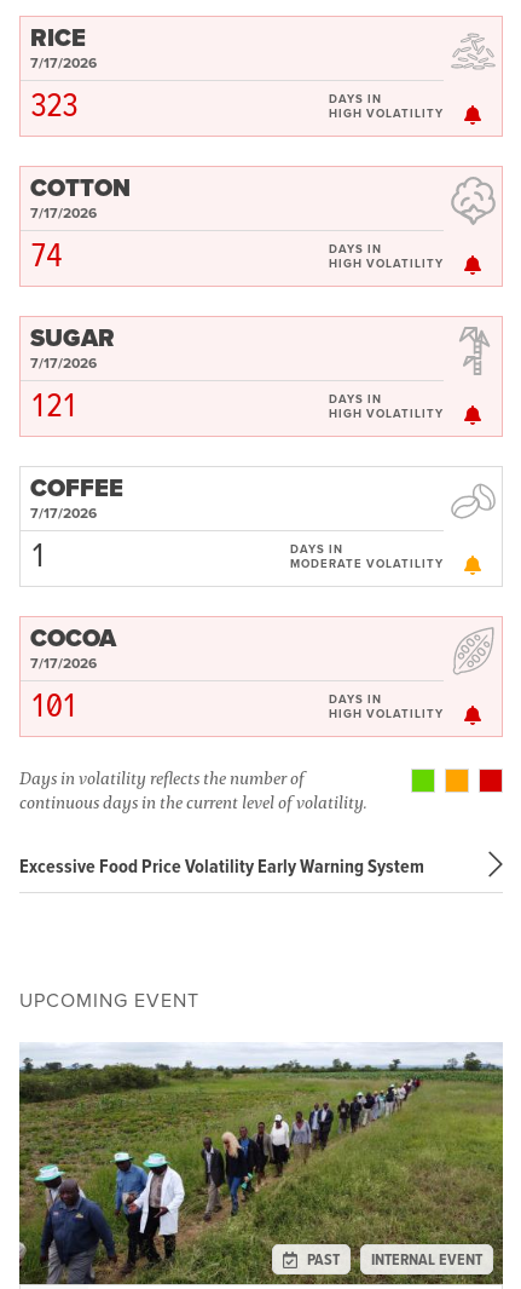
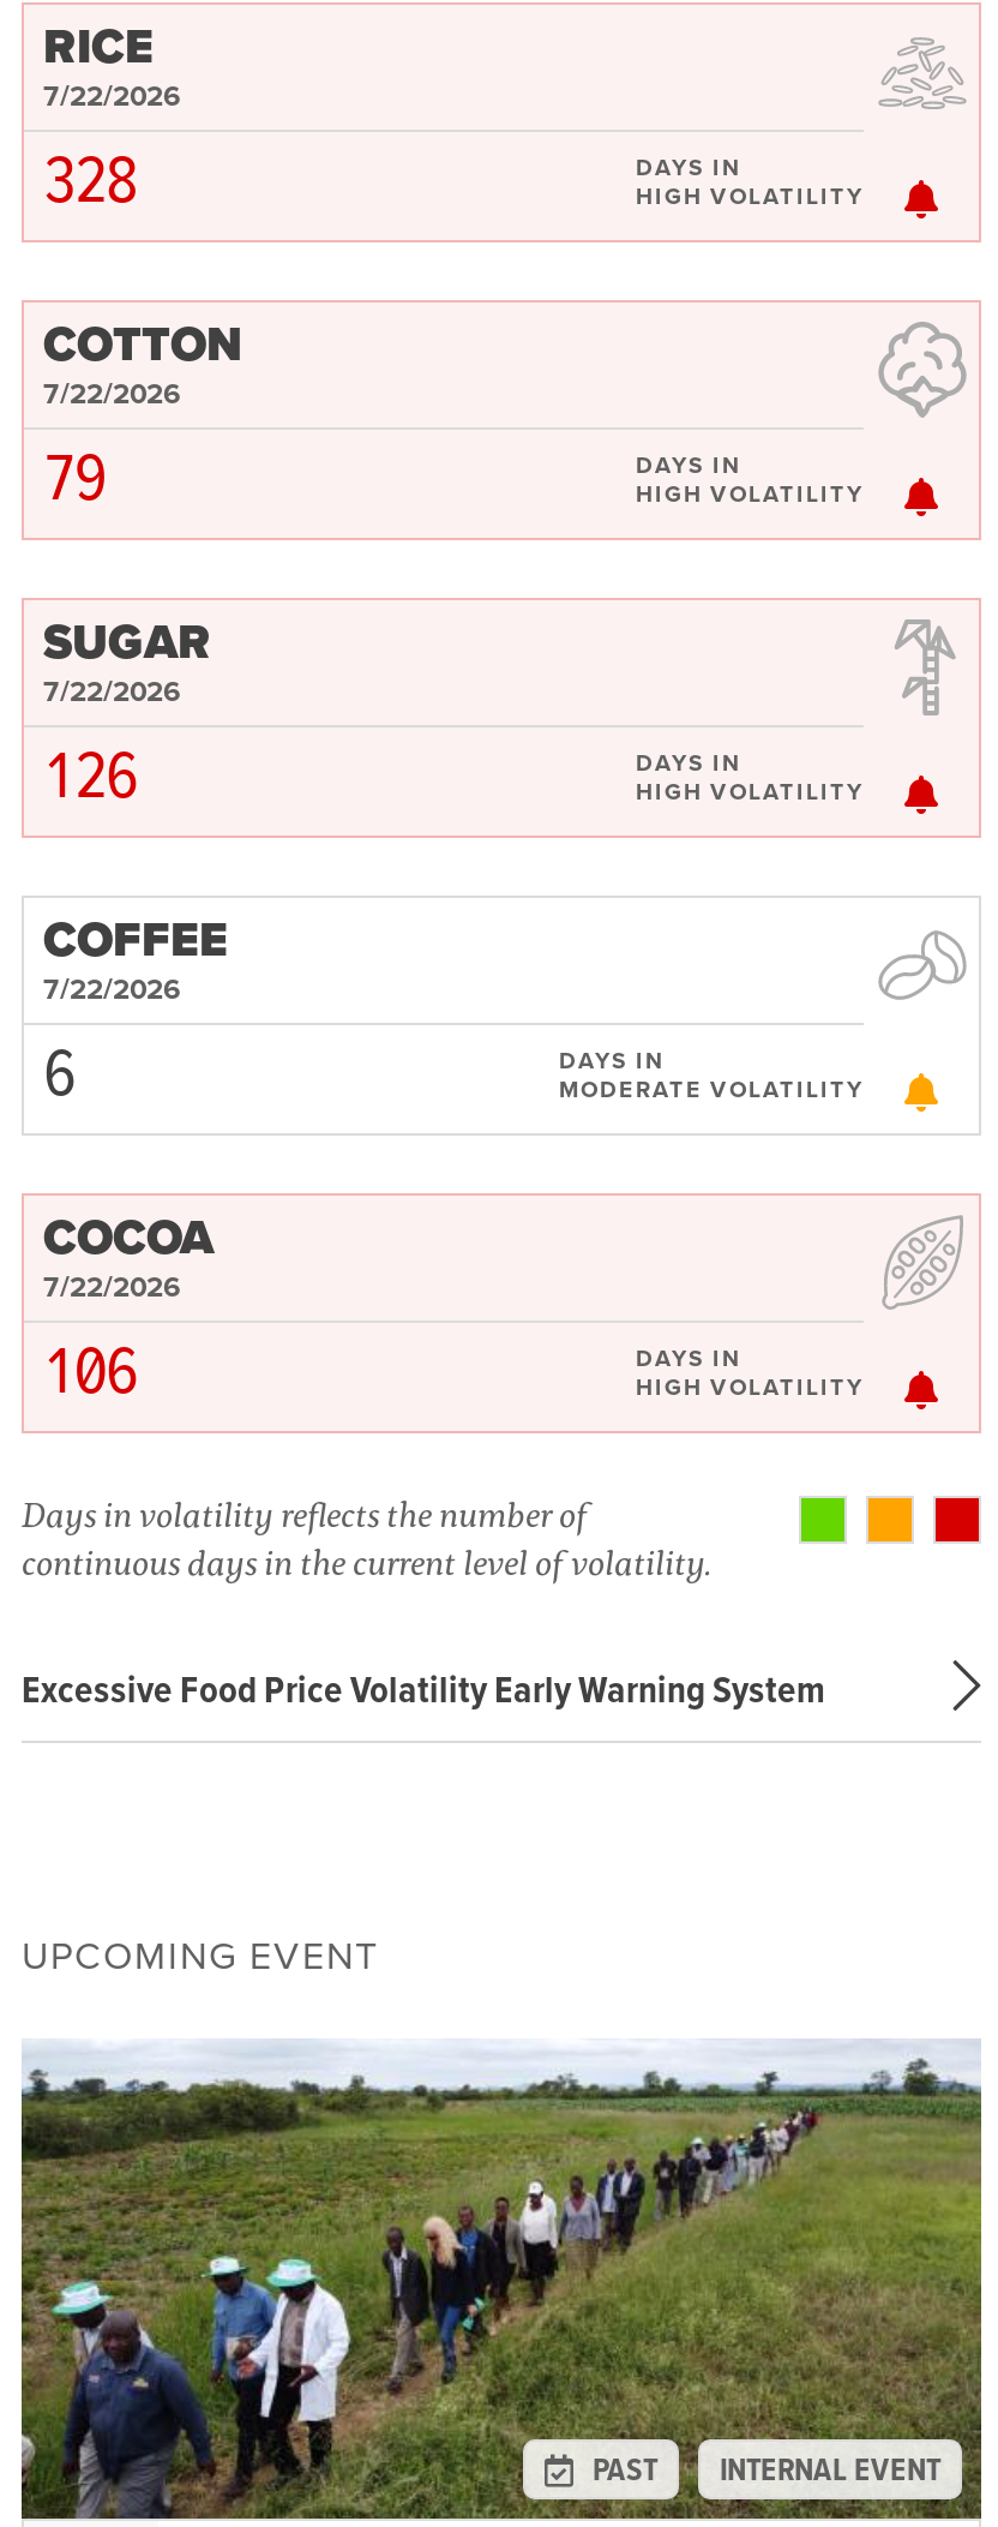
[30,54,97,71] 7/17/2026 -> [43,79,180,113] 7/22/2026
[30,86,77,130] 323 -> [43,142,137,229] 328
[30,205,97,221] 7/17/2026 -> [43,377,180,411] 7/22/2026
[30,236,62,280] 74 -> [43,440,106,526] 79
[30,355,97,372] 7/17/2026 -> [43,675,180,708] 7/22/2026
[30,386,77,430] 121 -> [43,738,137,824] 126
[30,505,97,522] 7/17/2026 -> [43,972,180,1006] 7/22/2026
[30,536,46,580] 1 -> [43,1035,74,1122] 6
[30,655,97,672] 7/17/2026 -> [43,1270,180,1304] 7/22/2026
[30,686,77,730] 101 -> [43,1333,137,1419] 106

